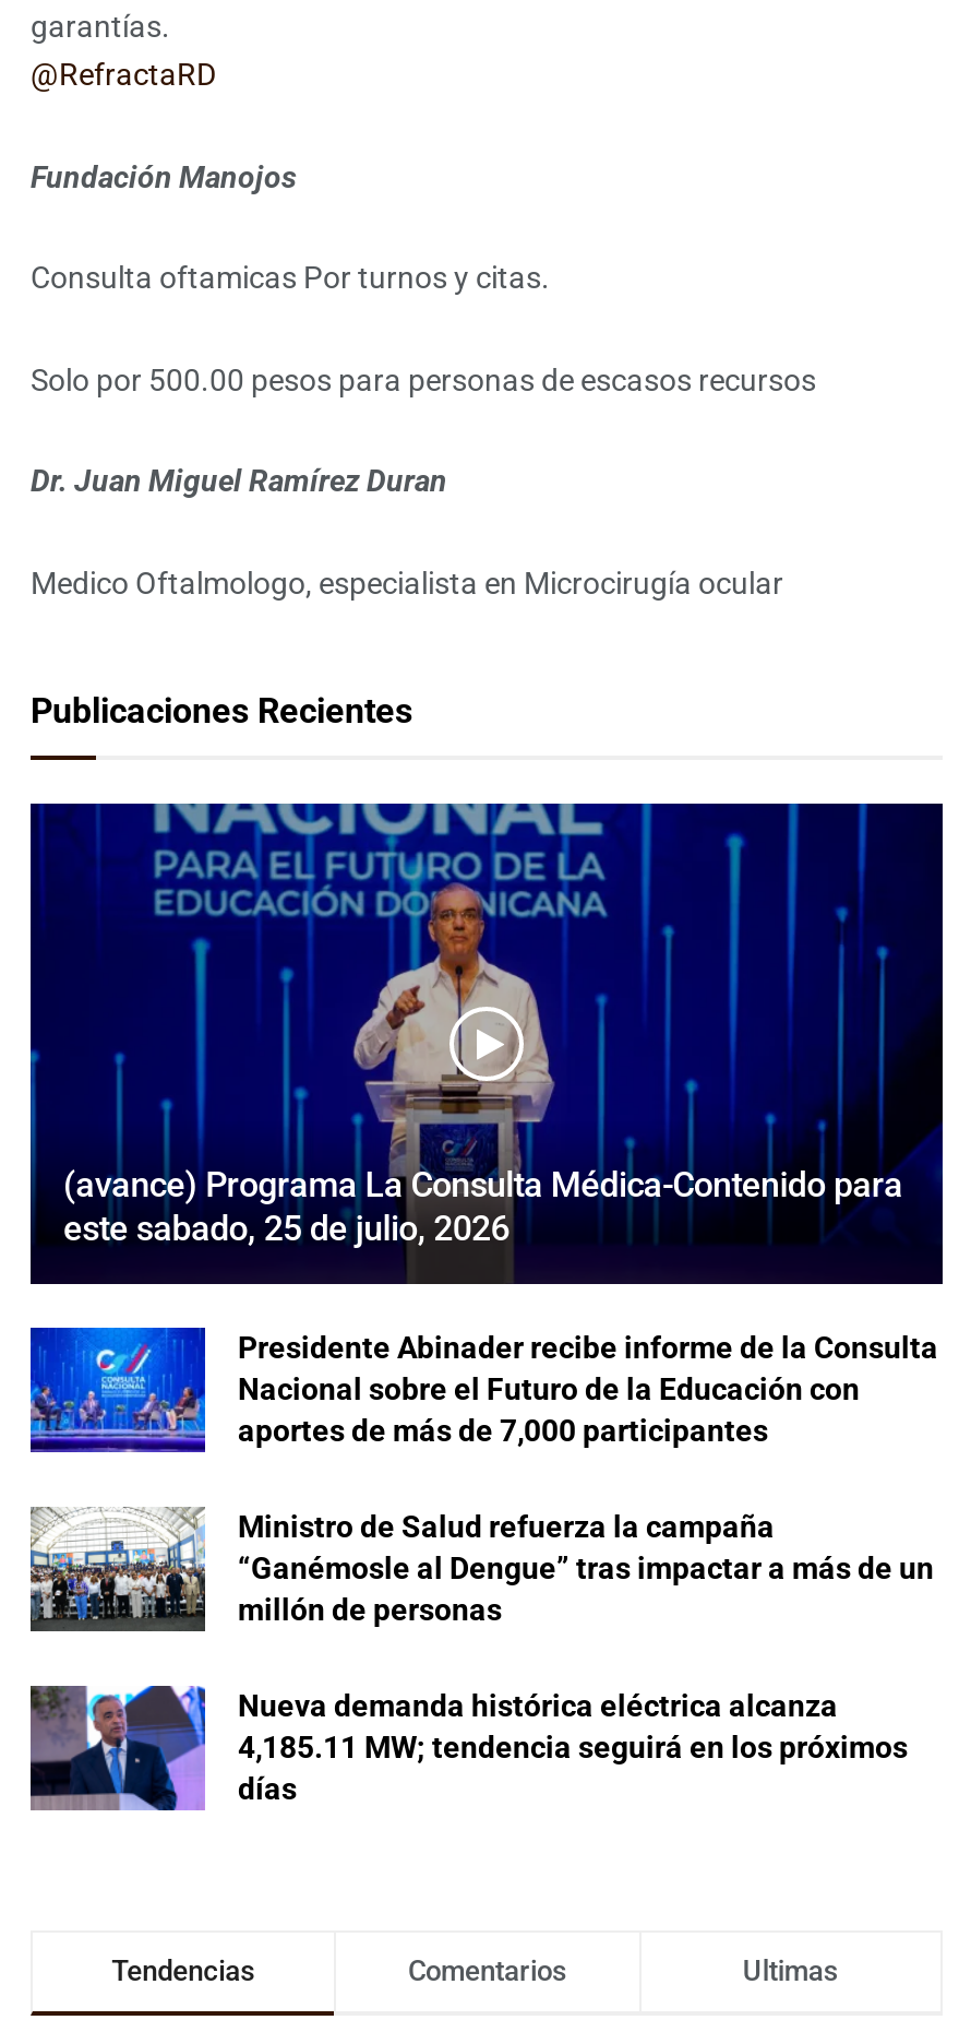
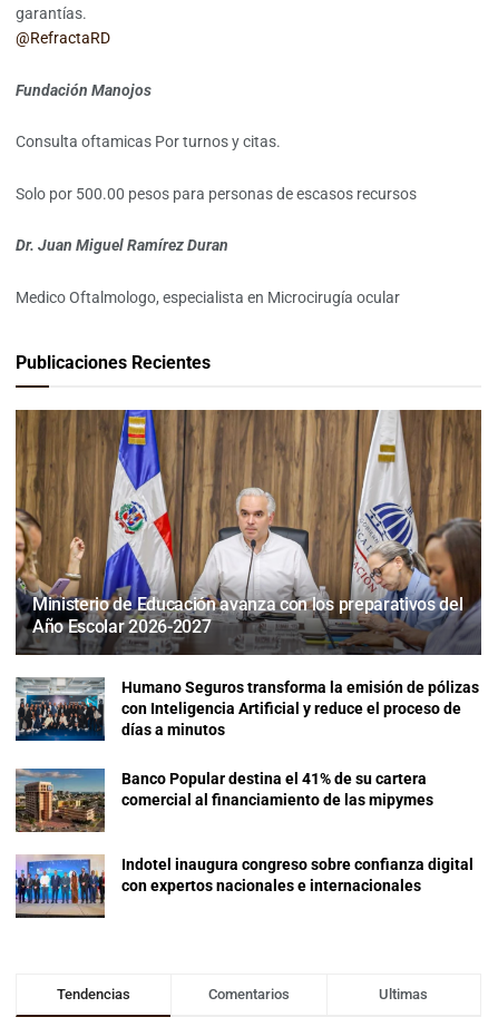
[28,801,945,1286] [image] | (avance) Programa La Consulta Médica-Contenido para | este sabado, 25 de julio, 2026 -> [14,409,482,656] [image] | Ministerio de Educación avanza con los preparativos del | Año Escolar 2026-2027
[28,1326,938,1454] [image] | Presidente Abinader recibe informe de la Consulta | Nacional sobre el Futuro de la Educación con | aportes de más de 7,000 participantes -> [14,676,479,742] [image] | Humano Seguros transforma la emisión de pólizas | con Inteligencia Artificial y reduce el proceso de | días a minutos
[31,1508,934,1633] [image] | Ministro de Salud refuerza la campaña | “Ganémosle al Dengue” tras impactar a más de un | millón de personas -> [16,767,433,833] [image] | Banco Popular destina el 41% de su cartera | comercial al financiamiento de las mipymes
[28,1684,908,1815] [image] | Nueva demanda histórica eléctrica alcanza | 4,185.11 MW; tendencia seguirá en los próximos | días -> [14,853,473,919] [image] | Indotel inaugura congreso sobre confianza digital | con expertos nacionales e internacionales

